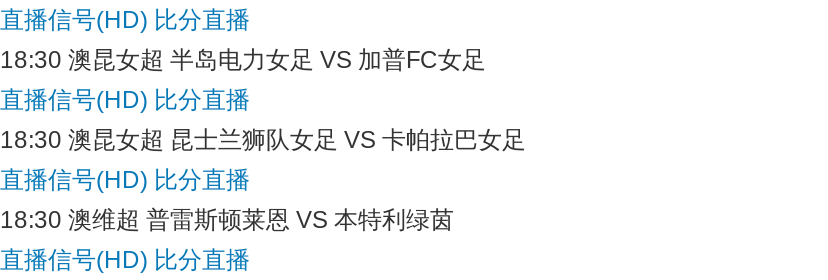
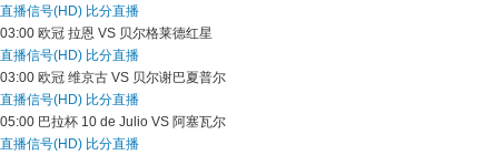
[0,46,486,74] 18:30 澳昆女超半岛电力女足 VS 加普FC女足 -> [0,25,213,41] 03:00 欧冠拉恩 VS 贝尔格莱德红星
[0,126,526,154] 18:30 澳昆女超昆士兰狮队女足 VS 卡帕拉巴女足 -> [0,70,226,85] 03:00 欧冠维京古 VS 贝尔谢巴夏普尔
[0,206,454,234] 18:30 澳维超普雷斯顿莱恩 VS 本特利绿茵 -> [0,114,226,130] 05:00 巴拉杯10 de Julio VS 阿塞瓦尔

